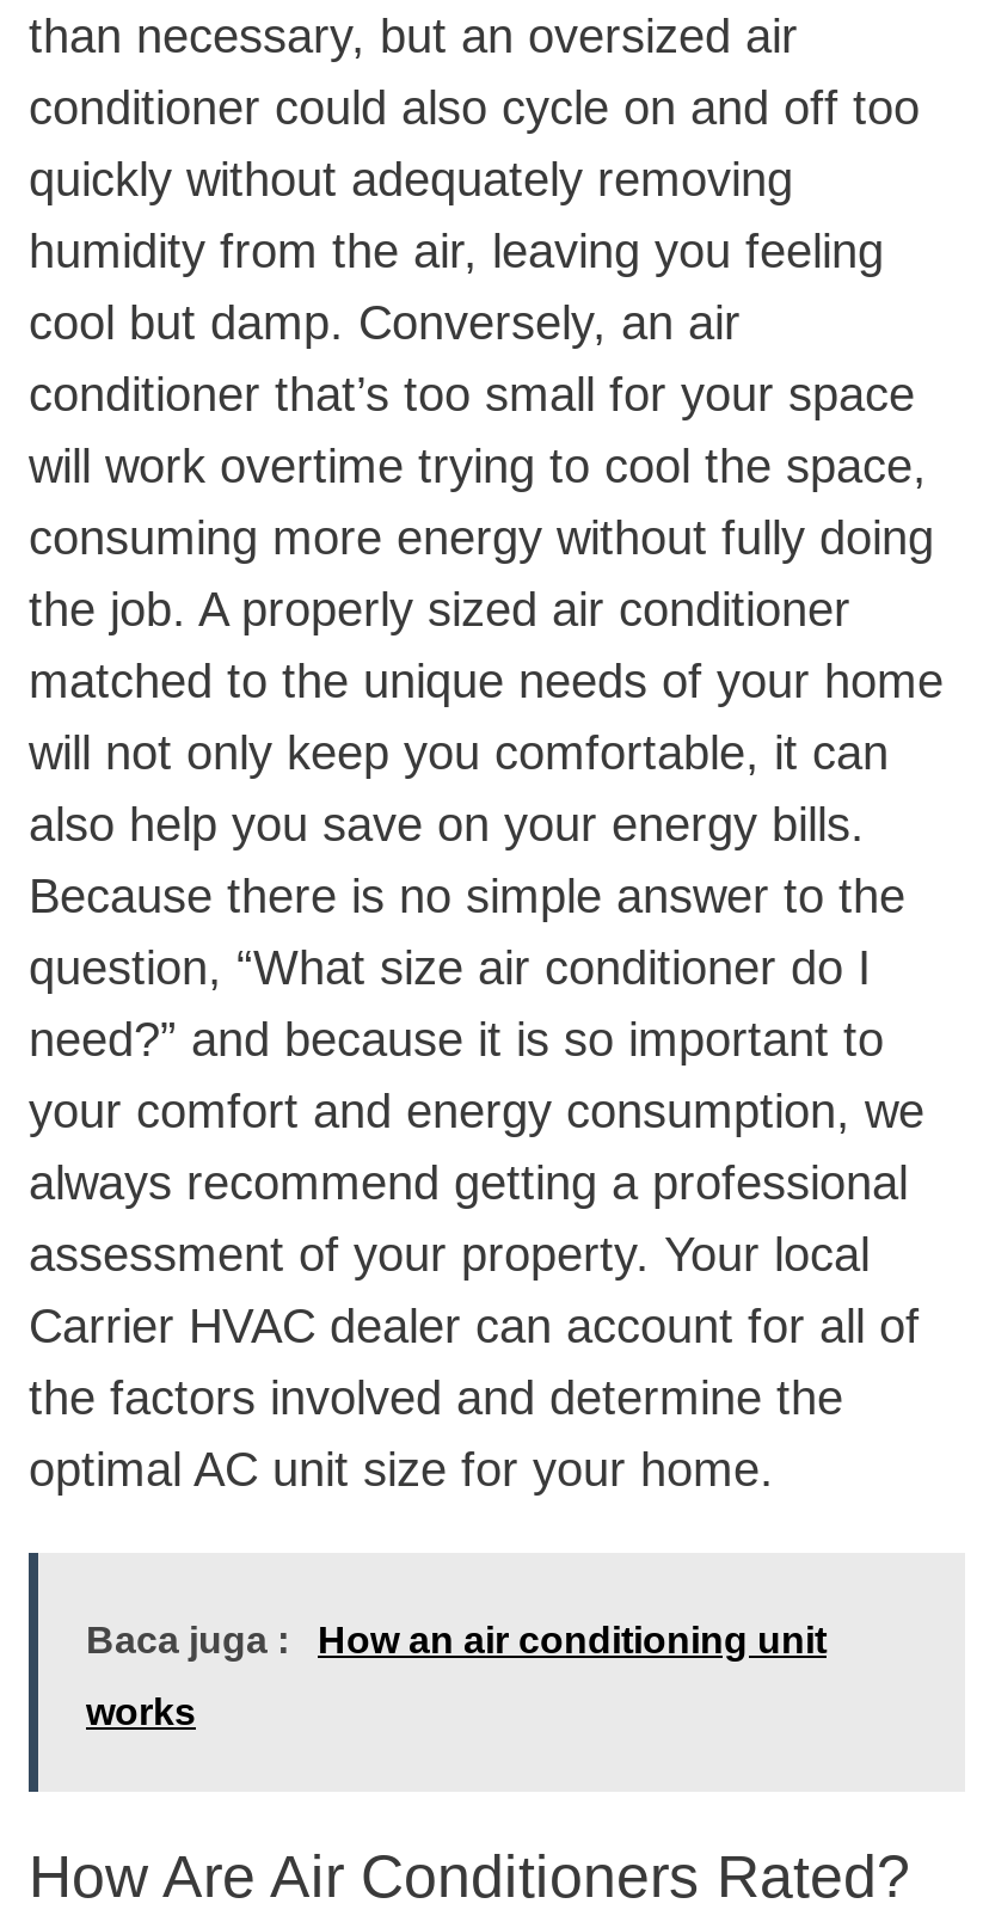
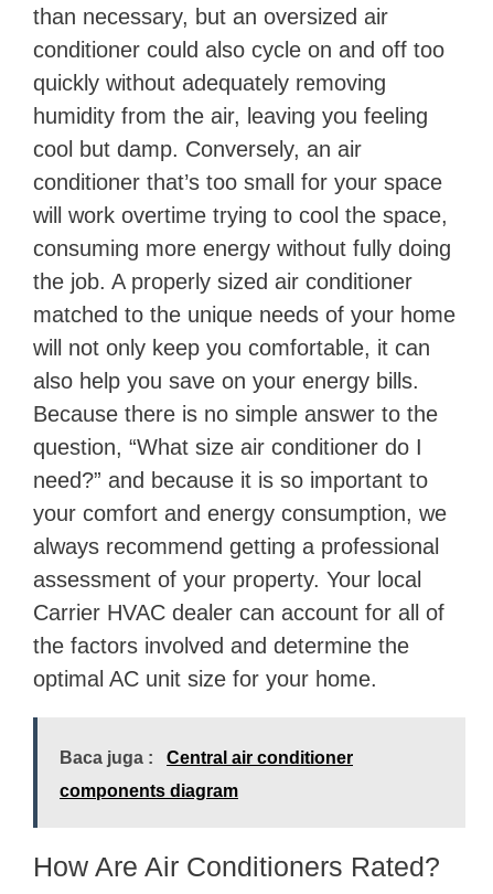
[318,1620,827,1660] How an air conditioning unit -> [167,748,353,767] Central air conditioner
[86,1691,196,1732] works -> [60,781,238,800] components diagram

